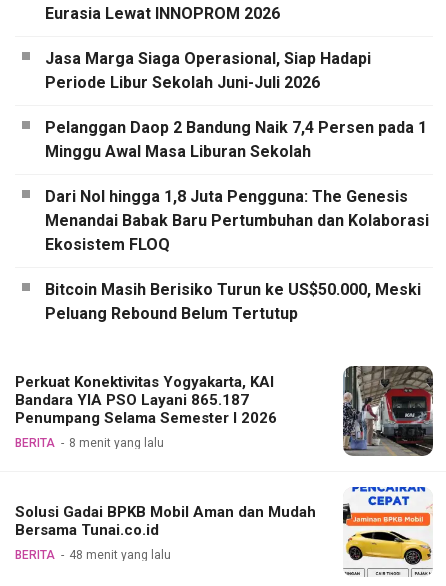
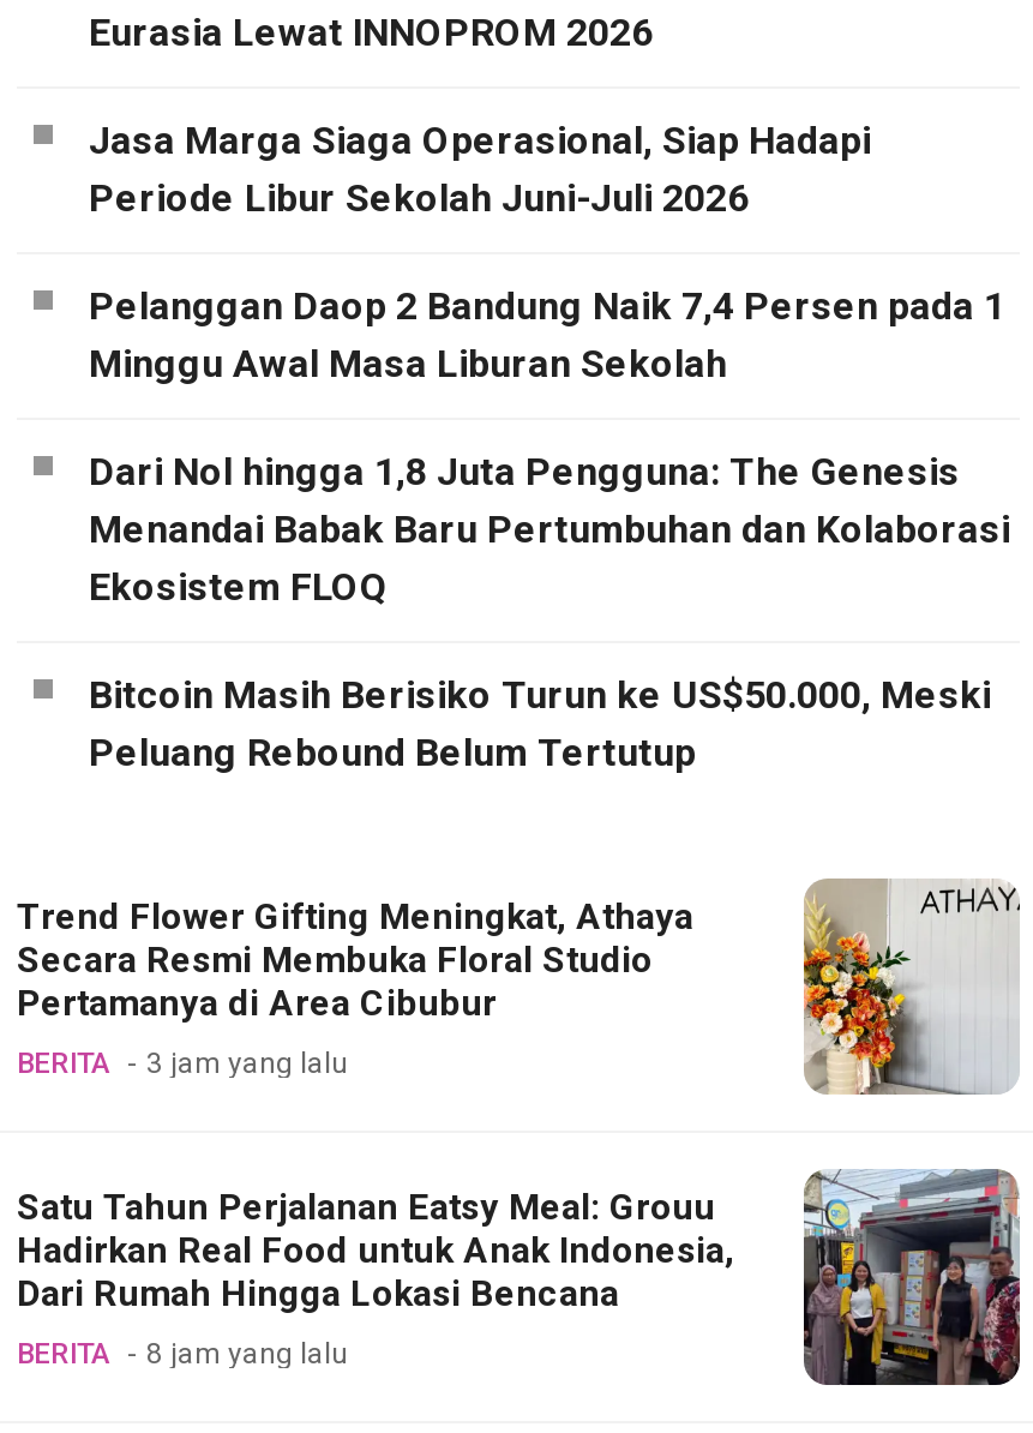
[342,365,434,456] [image] -> [801,879,1020,1095] [image]
[15,373,277,427] Perkuat Konektivitas Yogyakarta, KAI | Bandara YIA PSO Layani 865.187 | Penumpang Selama Semester I 2026 -> [17,894,693,1024] Trend Flower Gifting Meningkat, Athaya | Secara Resmi Membuka Floral Studio | Pertamanya di Area Cibubur
[69,436,164,450] 8 menit yang lalu -> [146,1046,348,1079] 3 jam yang lalu
[15,486,433,577] [image] | Solusi Gadai BPKB Mobil Aman dan Mudah | Bersama Tunai.co.id -> [17,1169,1022,1404] [image] | Satu Tahun Perjalanan Eatsy Meal: Grouu | Hadirkan Real Food untuk Anak Indonesia, | Dari Rumah Hingga Lokasi Bencana
[69,548,171,562] 48 menit yang lalu -> [146,1336,348,1370] 8 jam yang lalu

